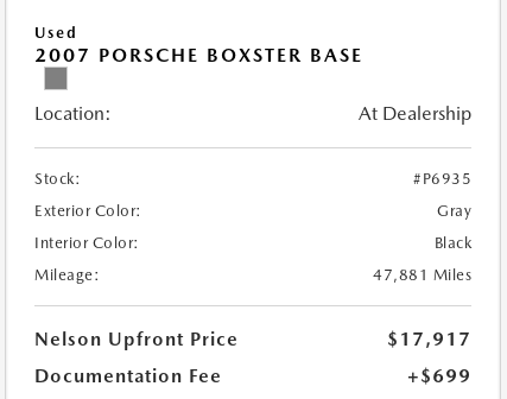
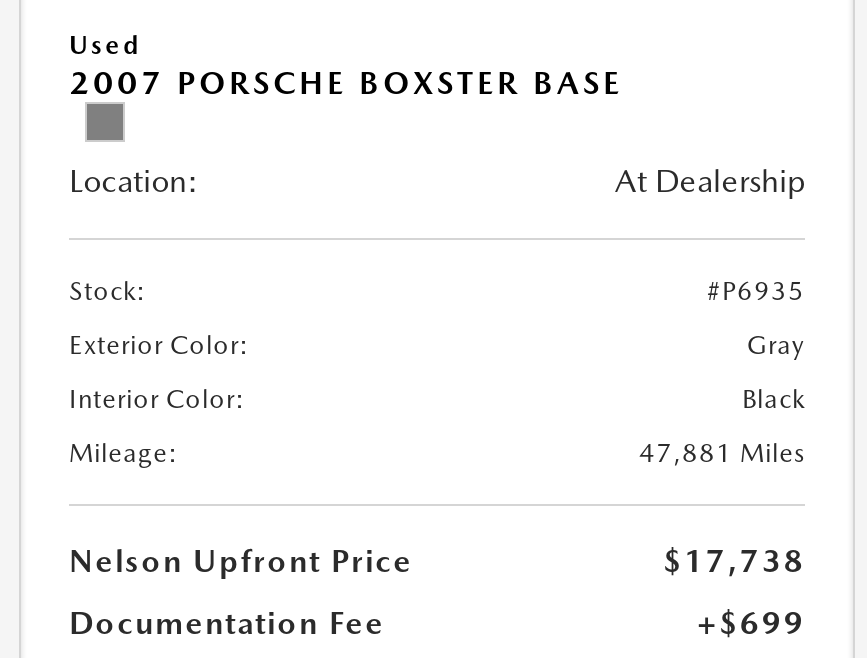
[387,328,471,350] $17,917 -> [663,542,805,580] $17,738

